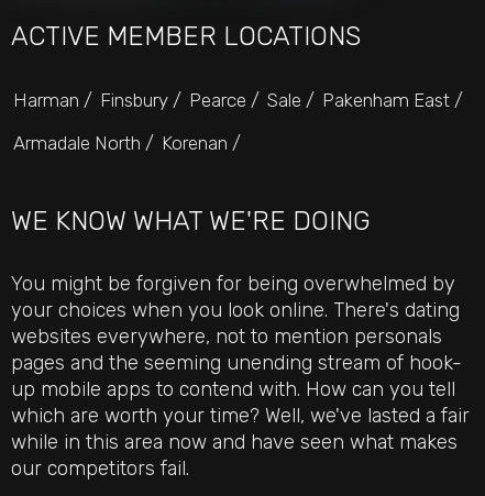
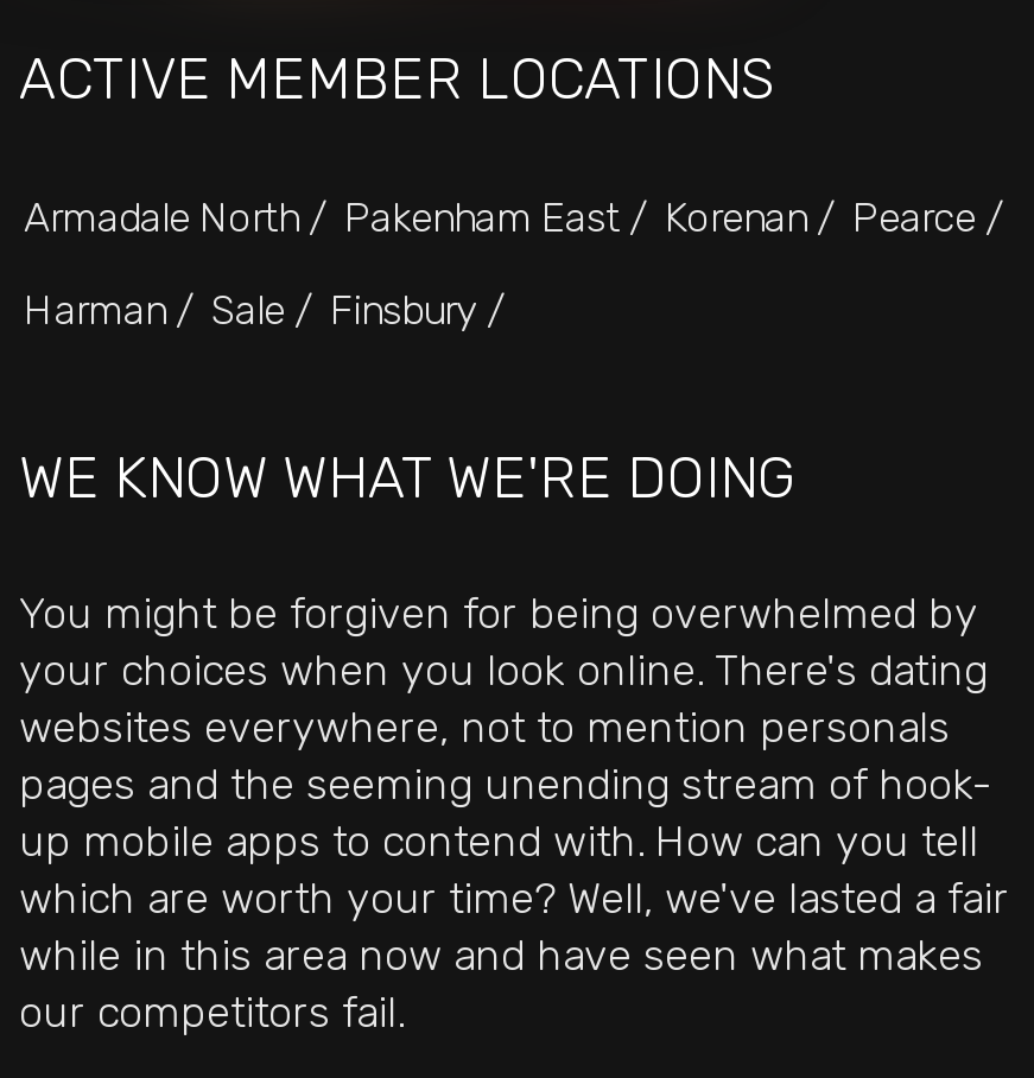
[13,90,463,112] Harman / Finsbury / Pearce / Sale / Pakenham East / -> [24,195,1004,242] Armadale North / Pakenham East / Korenan / Pearce /
[13,133,241,155] Armadale North / Korenan / -> [24,287,506,335] Harman / Sale / Finsbury /

